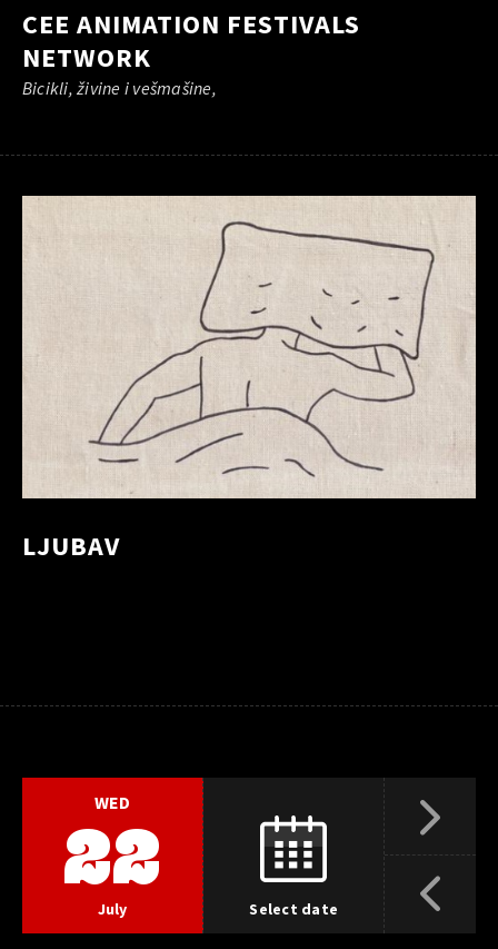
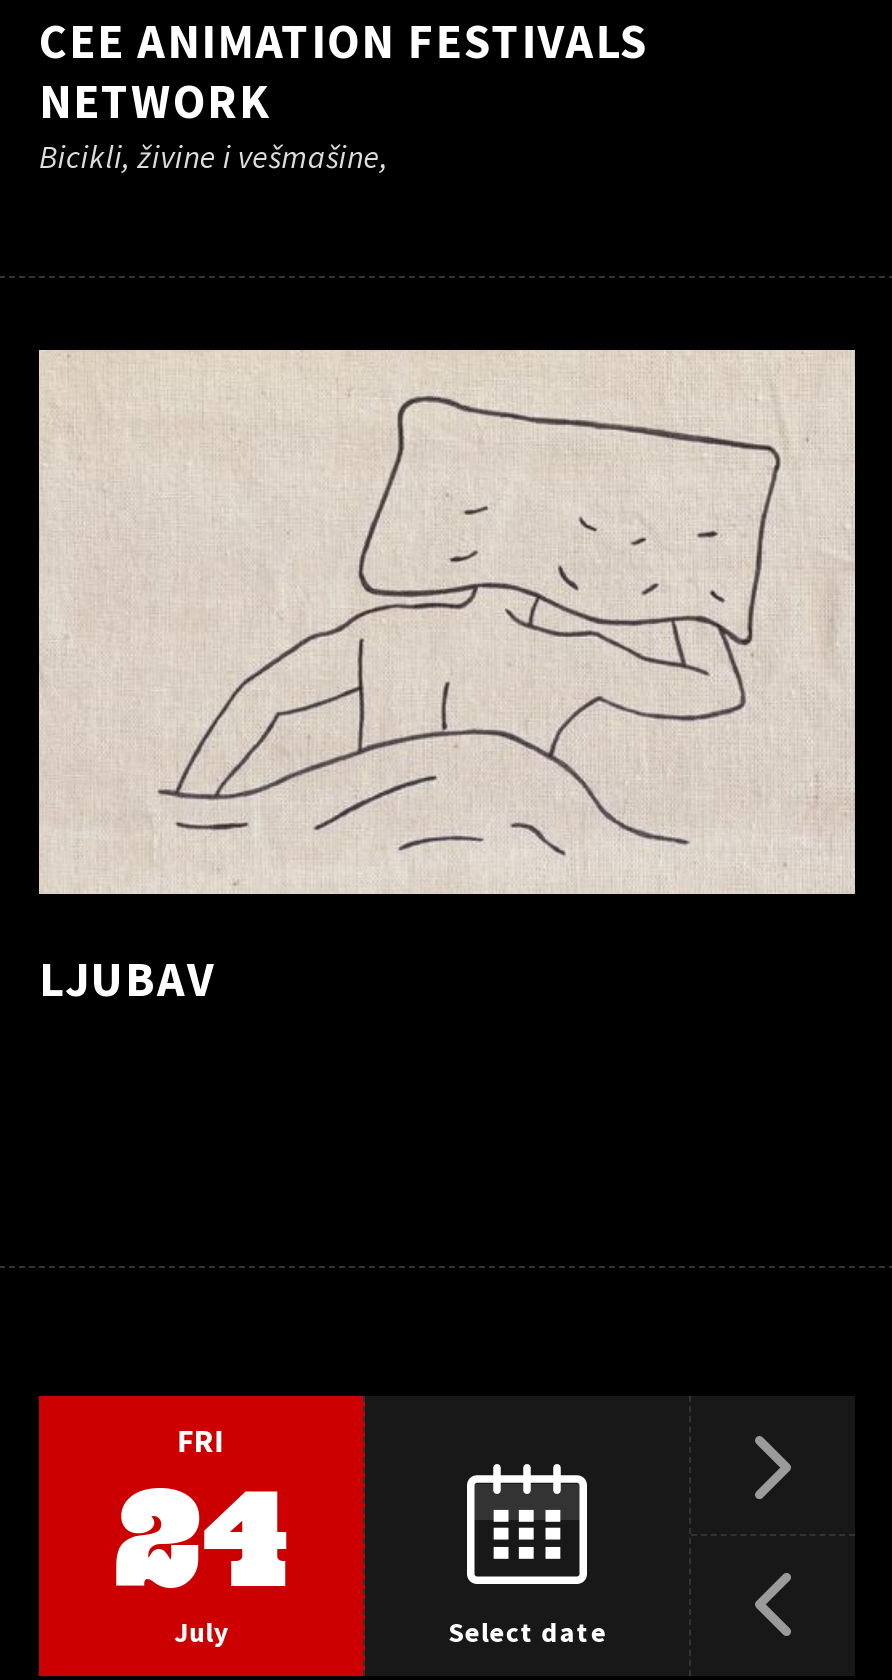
[63,791,161,900] WED | 22 -> [114,1419,288,1615] FRI | 24

